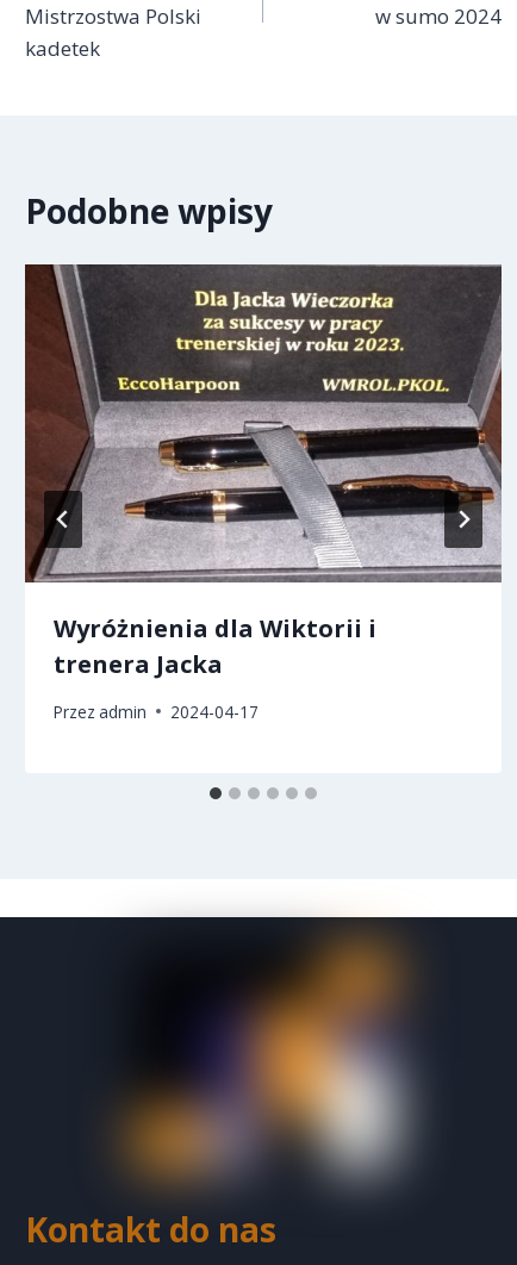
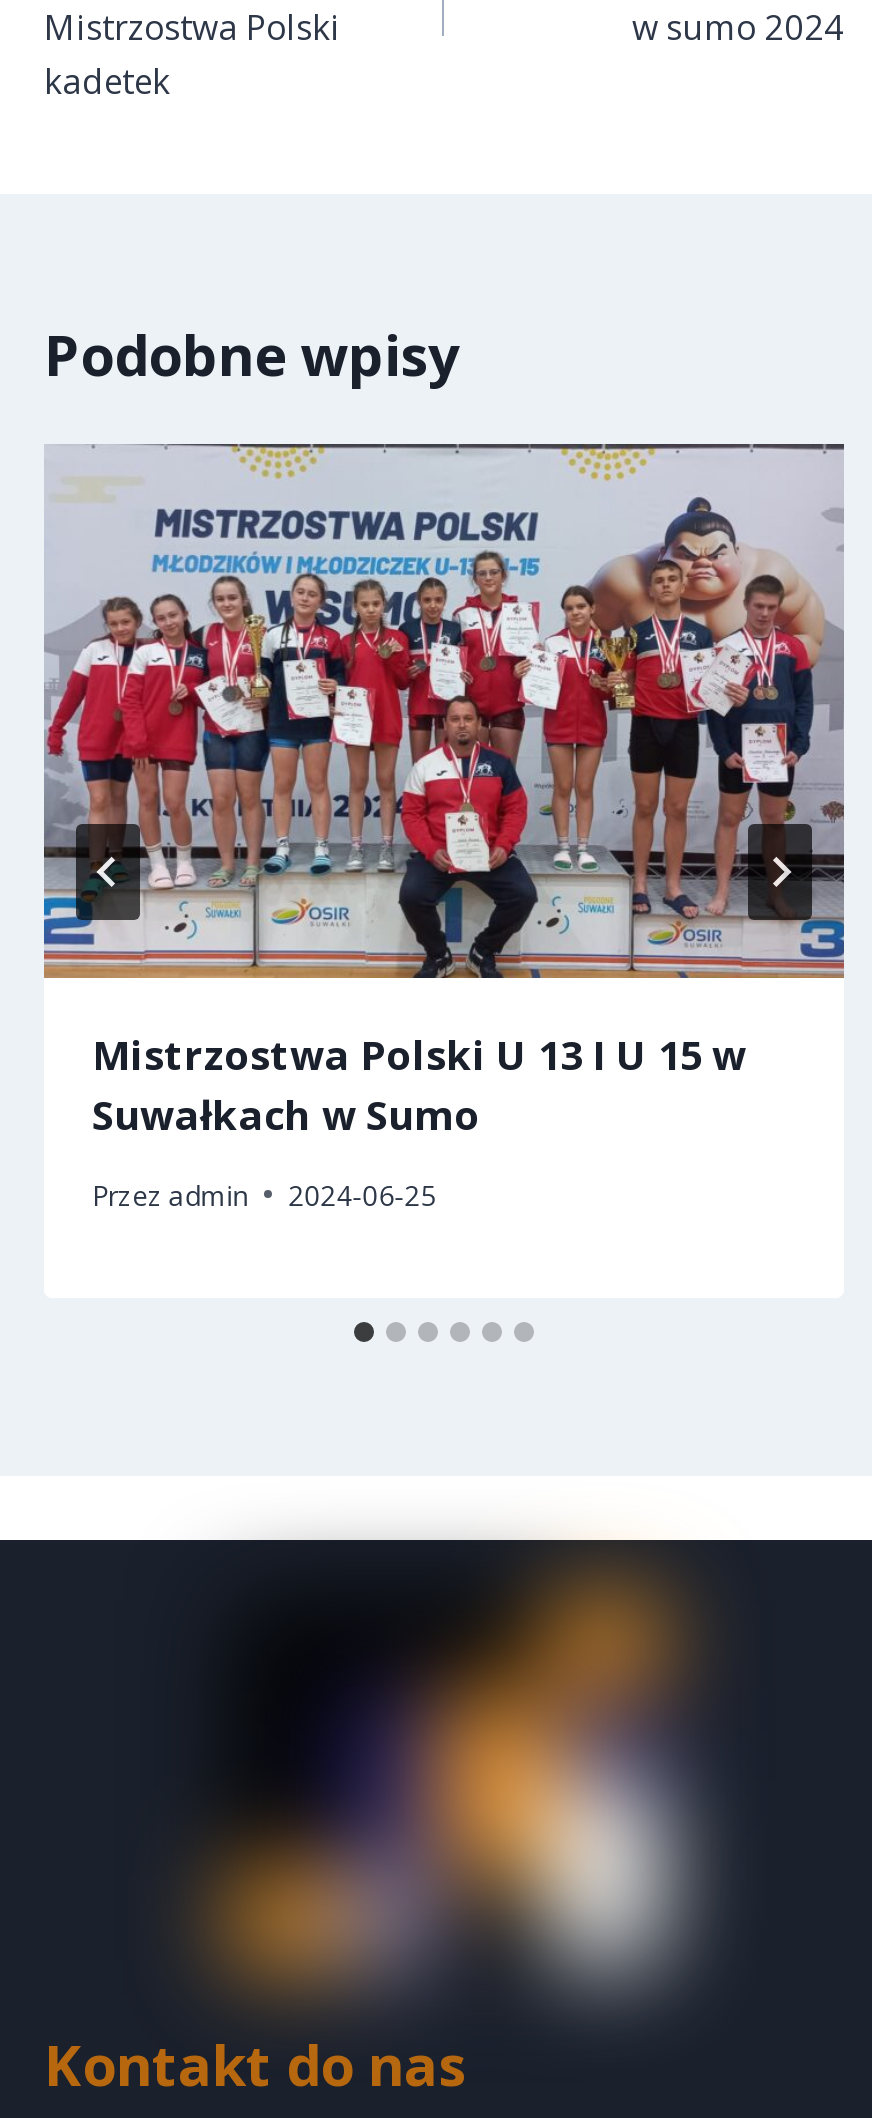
[24,263,503,680] [image] | Wyróżnienia dla Wiktorii i | trenera Jacka -> [42,444,844,1142] [image] | Mistrzostwa Polski U 13 I U 15 w | Suwałkach w Sumo
[54,700,259,723] Przez admin 2024-04-17 -> [92,1175,436,1213] Przez admin 2024-06-25

